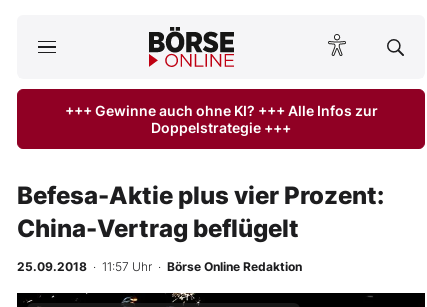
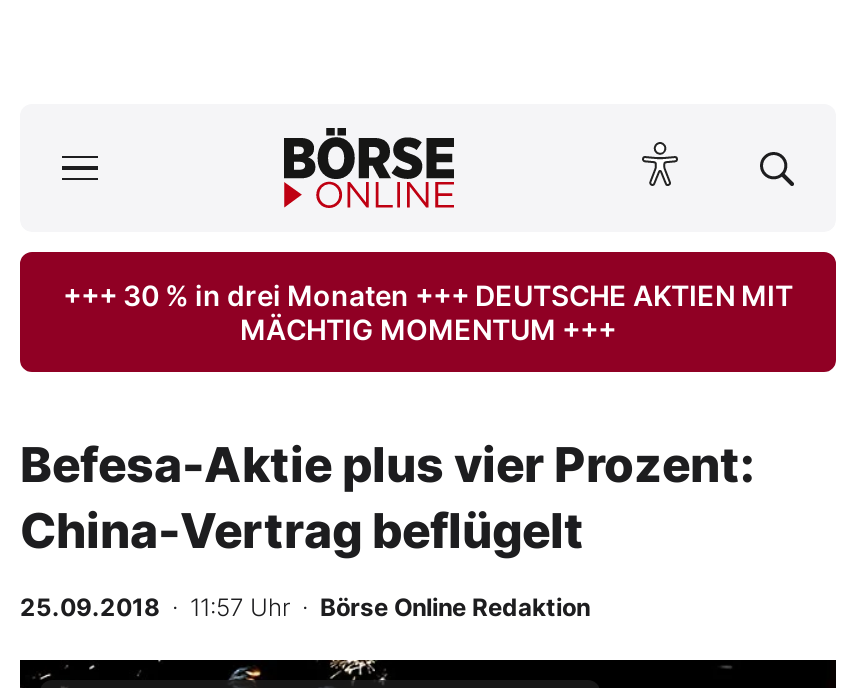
[64,102,377,136] +++ Gewinne auch ohne KI? +++ Alle Infos zur | Doppelstrategie +++ -> [63,278,793,346] +++ 30 % in drei Monaten +++ DEUTSCHE AKTIEN MIT | MÄCHTIG MOMENTUM +++

